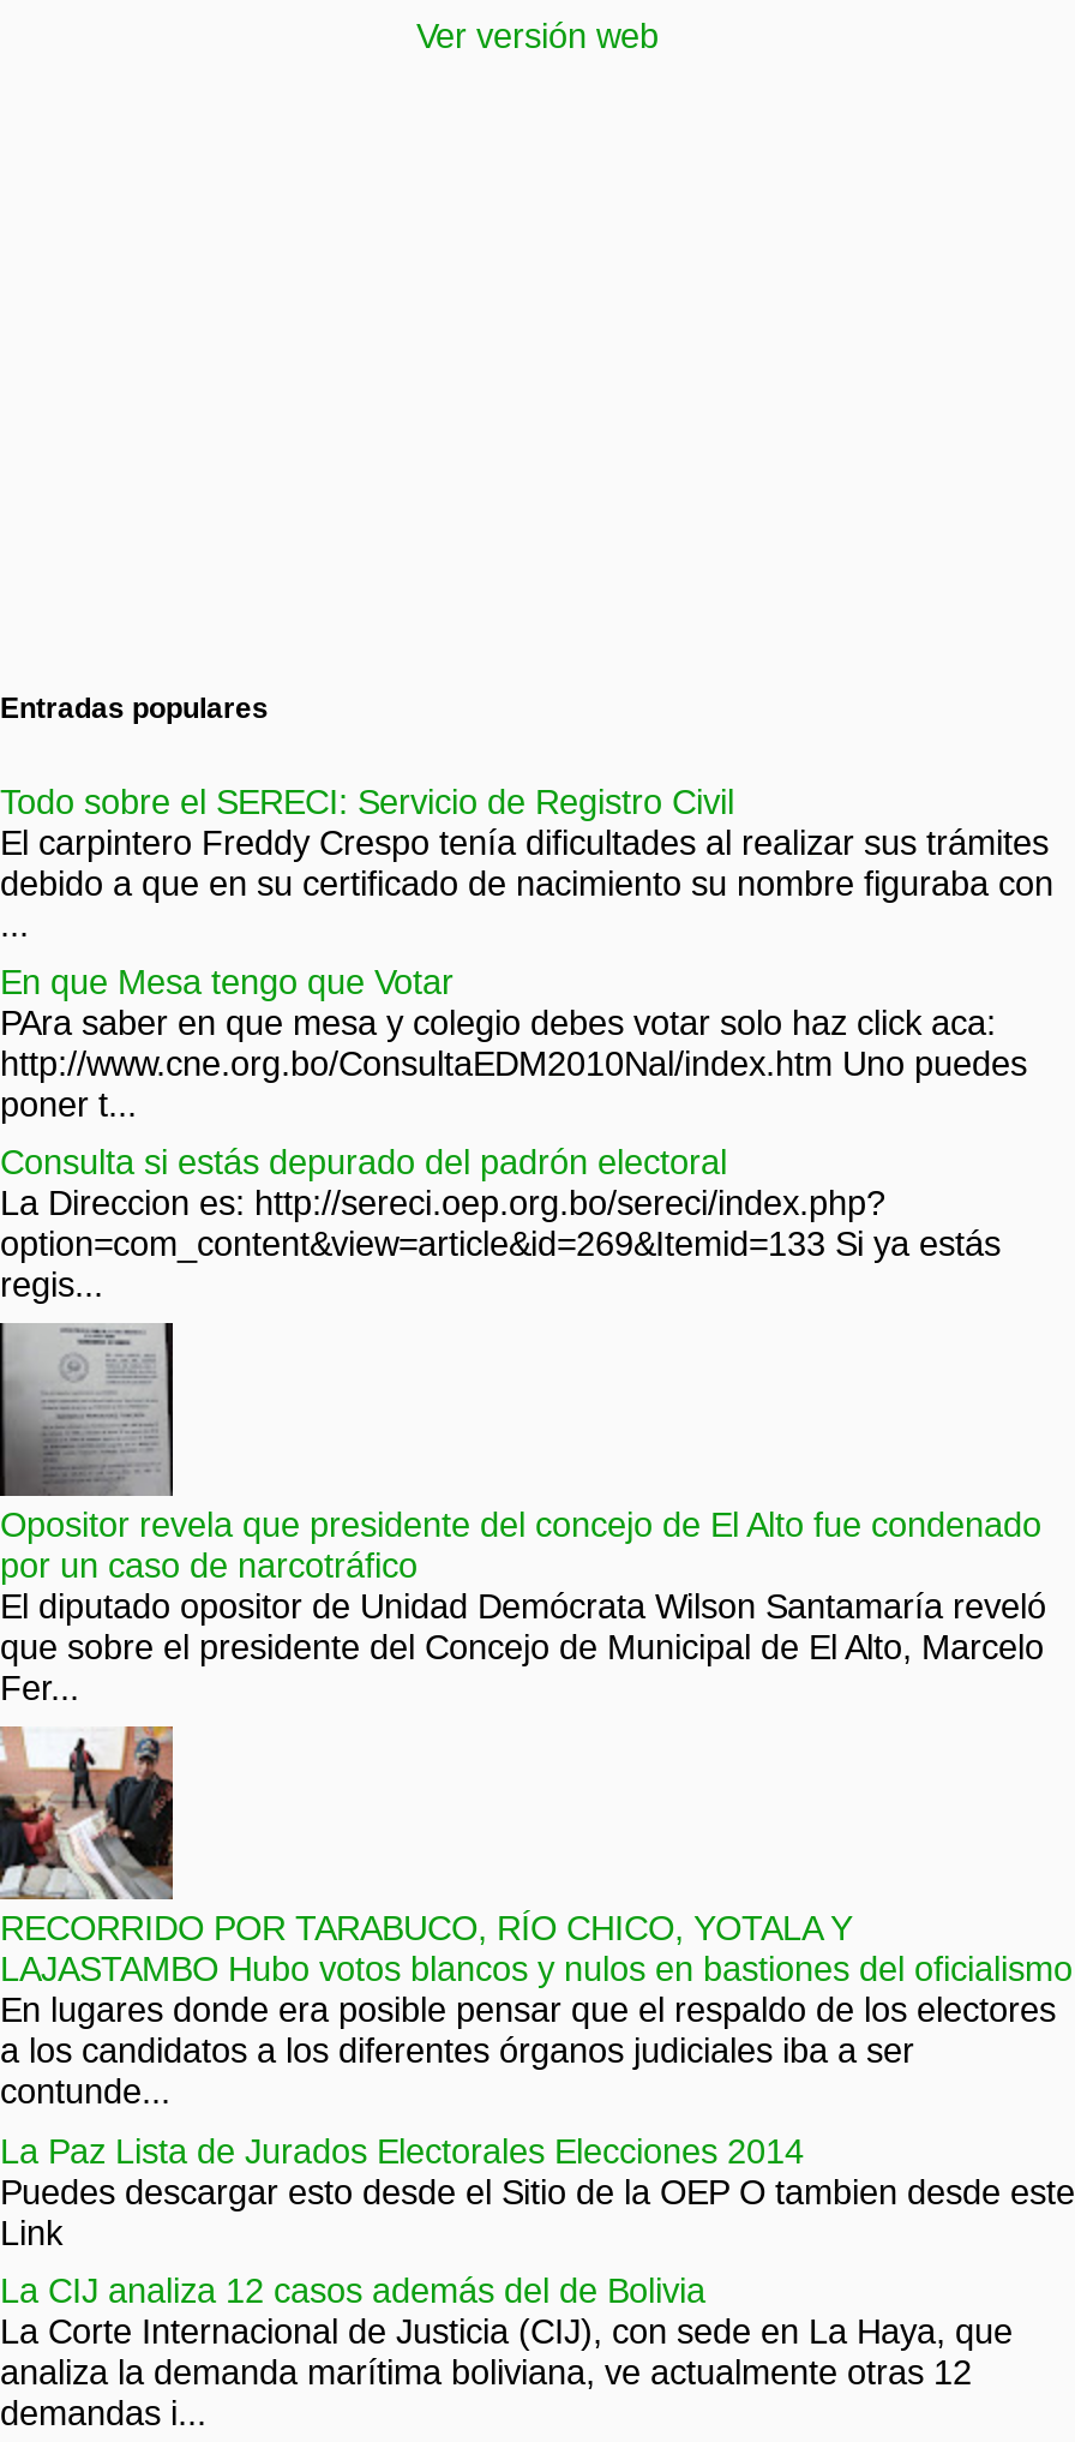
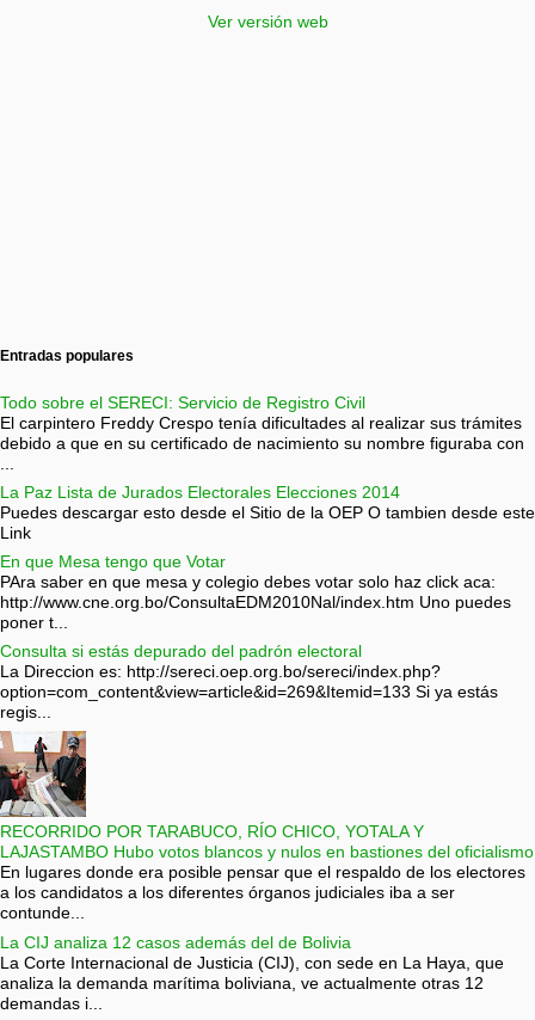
moved [0,963,1027,1304] -> [0,552,511,722]: En que Mesa tengo que Votar | PAra saber en que mesa y colegio debes votar solo haz click aca: | http://www.cne.org.bo/ConsultaEDM2010Nal/index.htm Uno puedes | poner t... | Consulta si estás depurado del padrón electoral | La Direccion es: http://sereci.oep.org.bo/sereci/index.php? | option=com_content&view=article&id=269&Itemid=133 Si ya estás | regis...
[0,1323,1046,1708] [image] | Opositor revela que presidente del concejo de El Alto fue condenado | por un caso de narcotráfico | El diputado opositor de Unidad Demócrata Wilson Santamaría reveló | que sobre el presidente del Concejo de Municipal de El Alto, Marcelo | Fer... -> none
moved [0,2131,1075,2251] -> [0,482,535,542]: La Paz Lista de Jurados Electorales Elecciones 2014 | Puedes descargar esto desde el Sitio de la OEP O tambien desde este | Link

